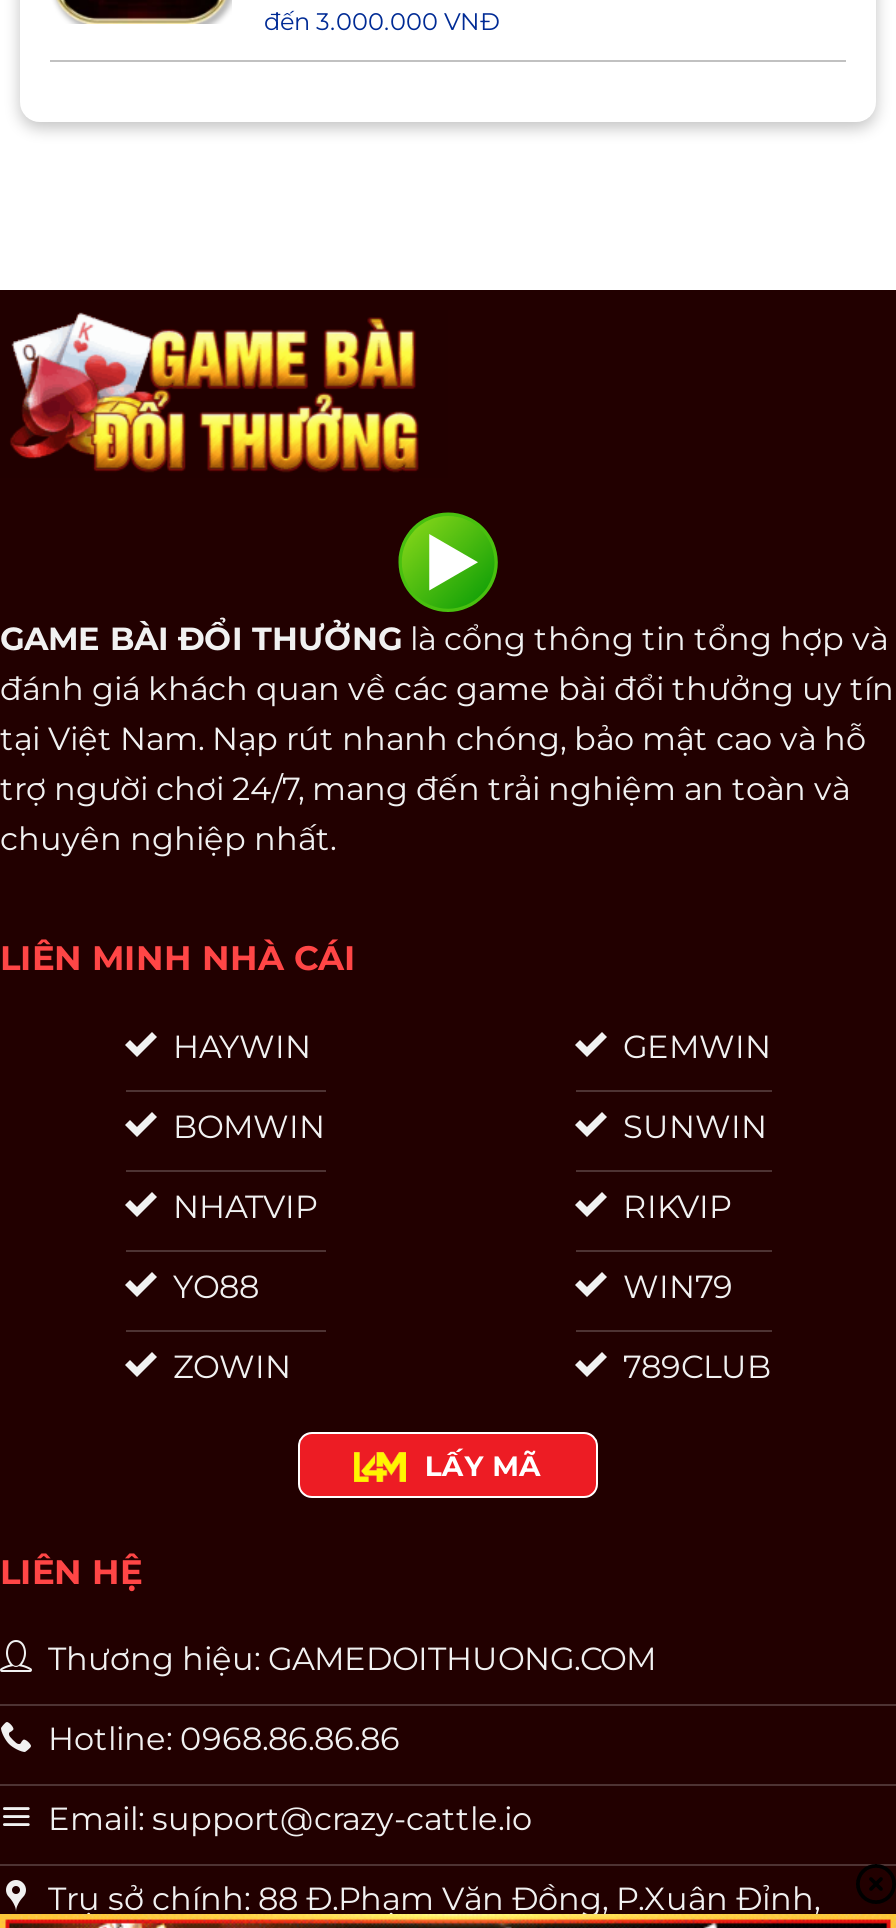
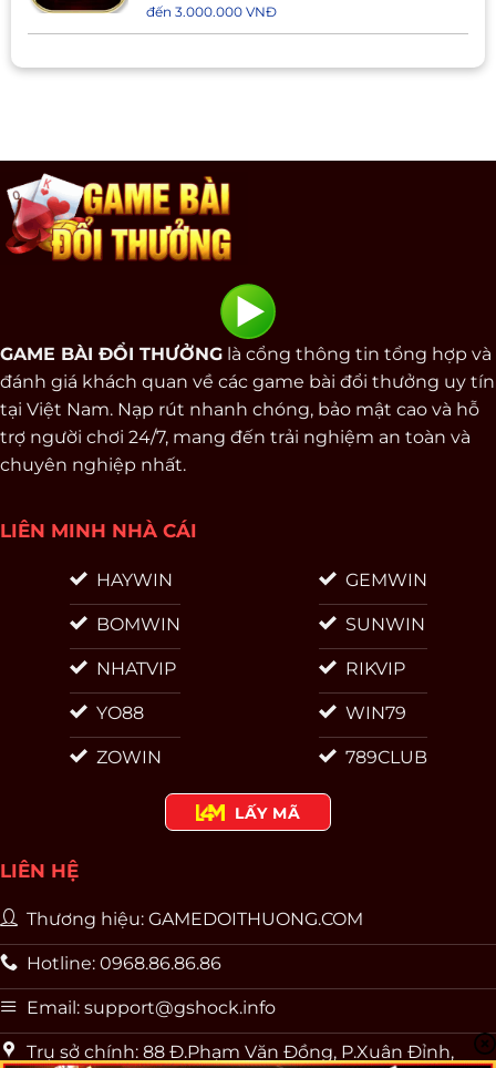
[48,1801,532,1839] Email: support@crazy-cattle.io -> [27,998,276,1019] Email: support@gshock.info

